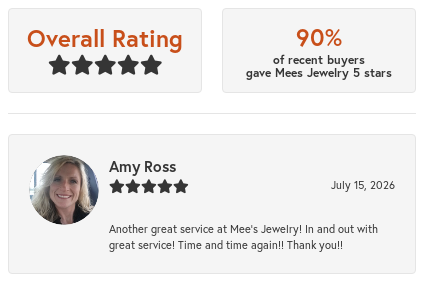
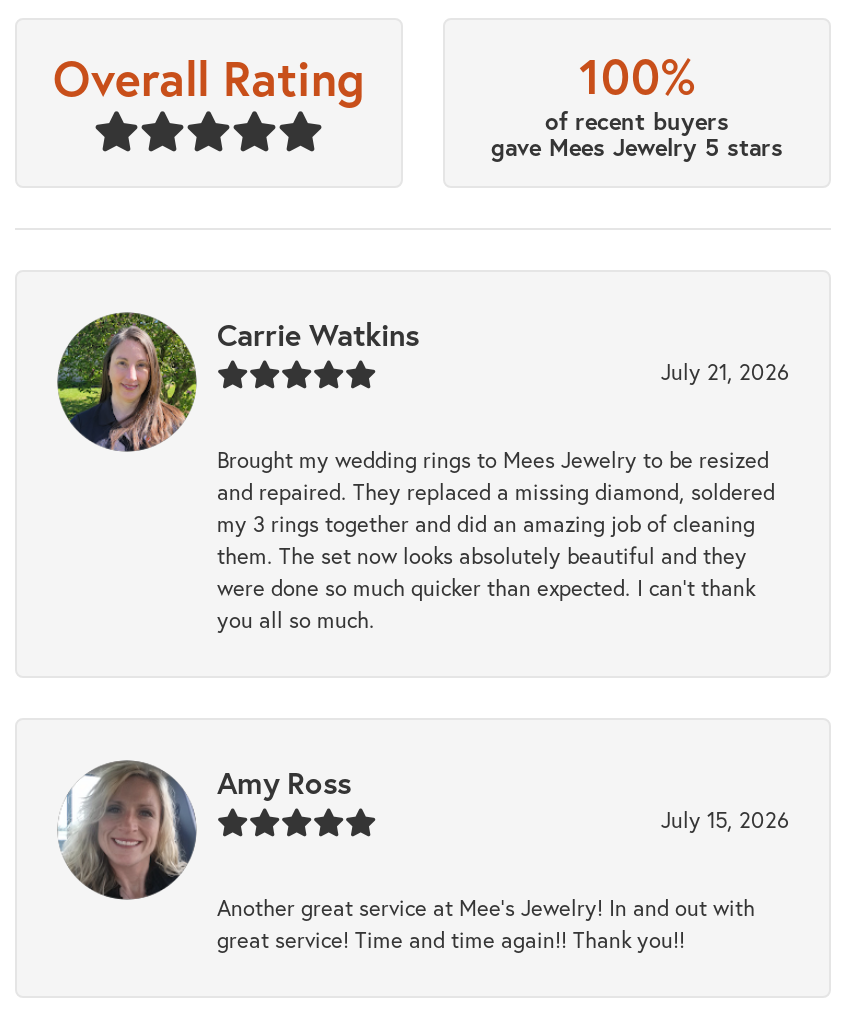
[296,21,342,53] 90% -> [579,43,695,107] 100%
none -> [55,312,789,634] [image] | Carrie Watkins | July 21, 2026 | Brought my wedding rings to Mees Jewelry to be resized | and repaired. They replaced a missing diamond, soldered | my 3 rings together and did an amazing job of cleaning | them. The set now looks absolutely beautiful and they | were done so much quicker than expected. I can't thank | you all so much.

